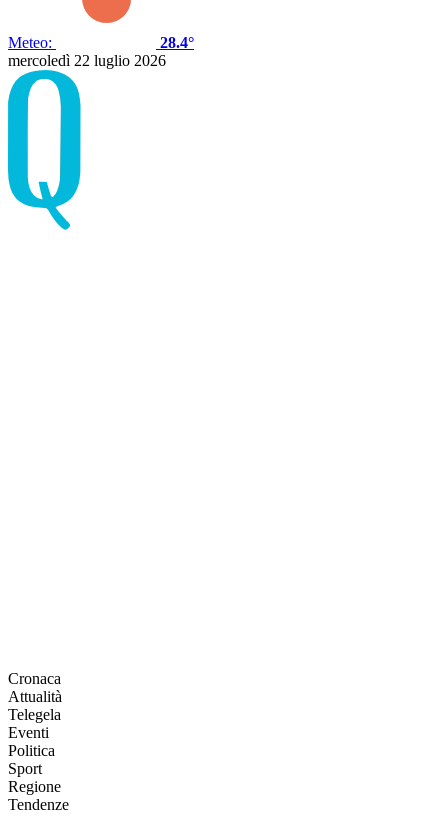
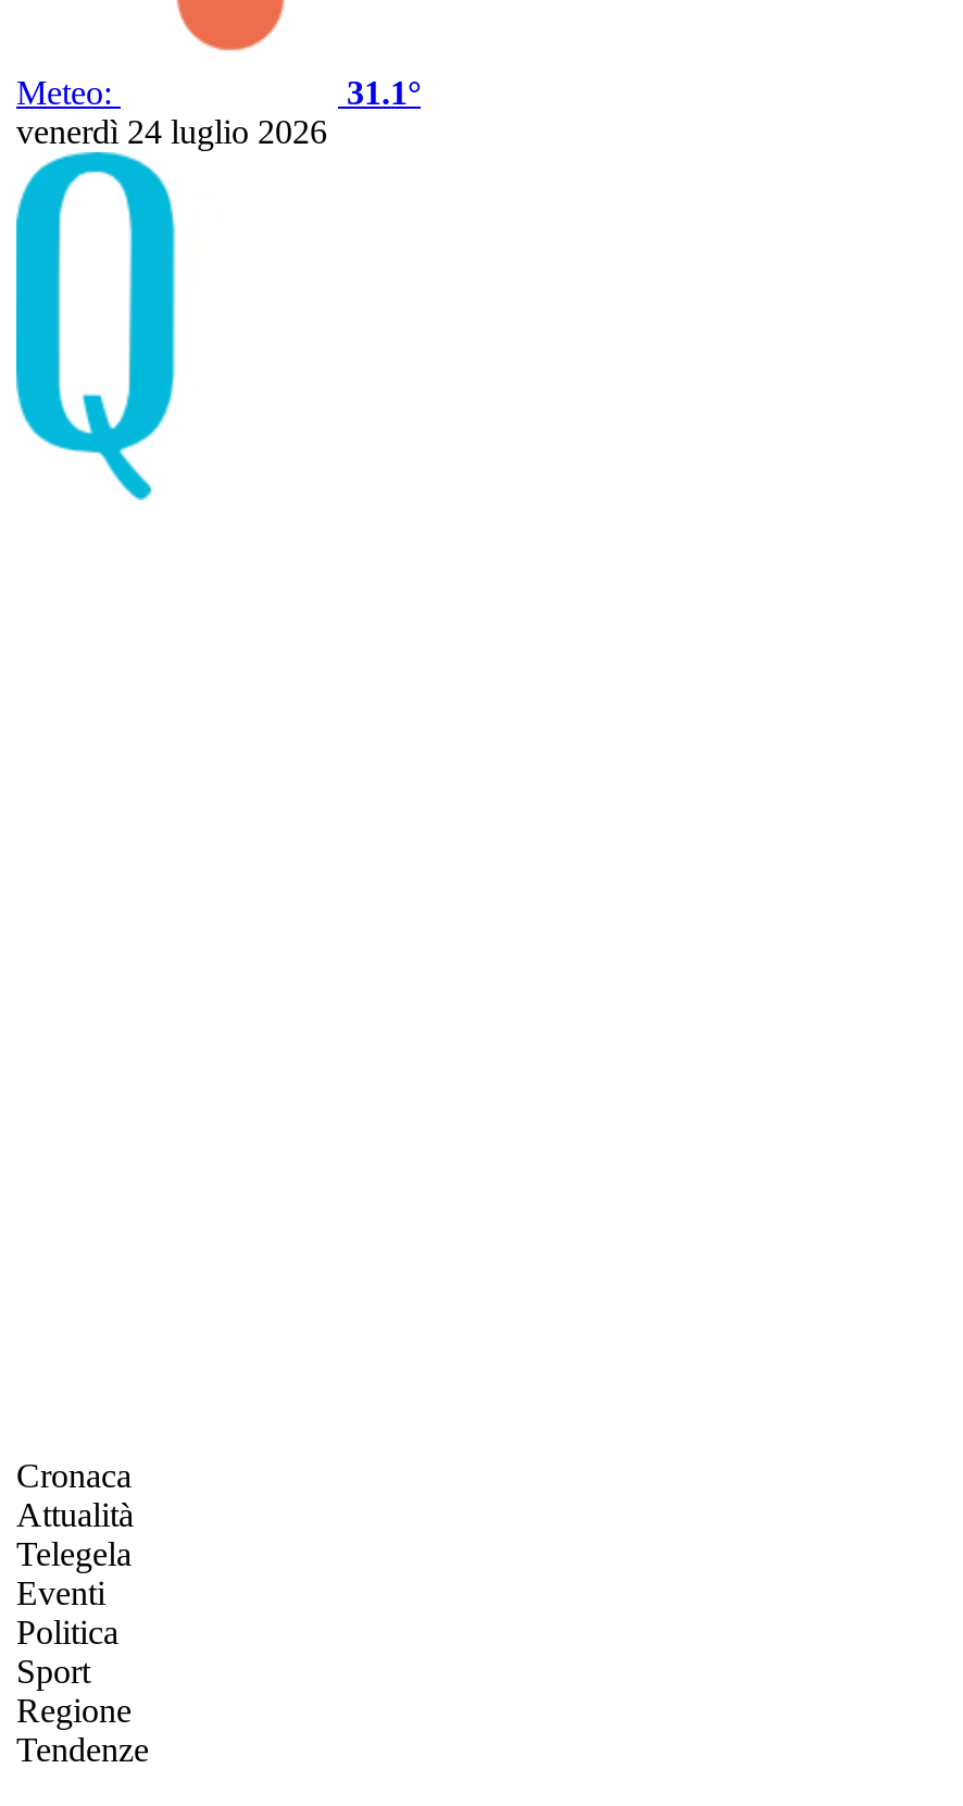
[160,34,194,51] 28.4° -> [347,74,421,111] 31.1°
[8,52,166,69] mercoledì 22 luglio 2026 -> [16,113,327,150] venerdì 24 luglio 2026

